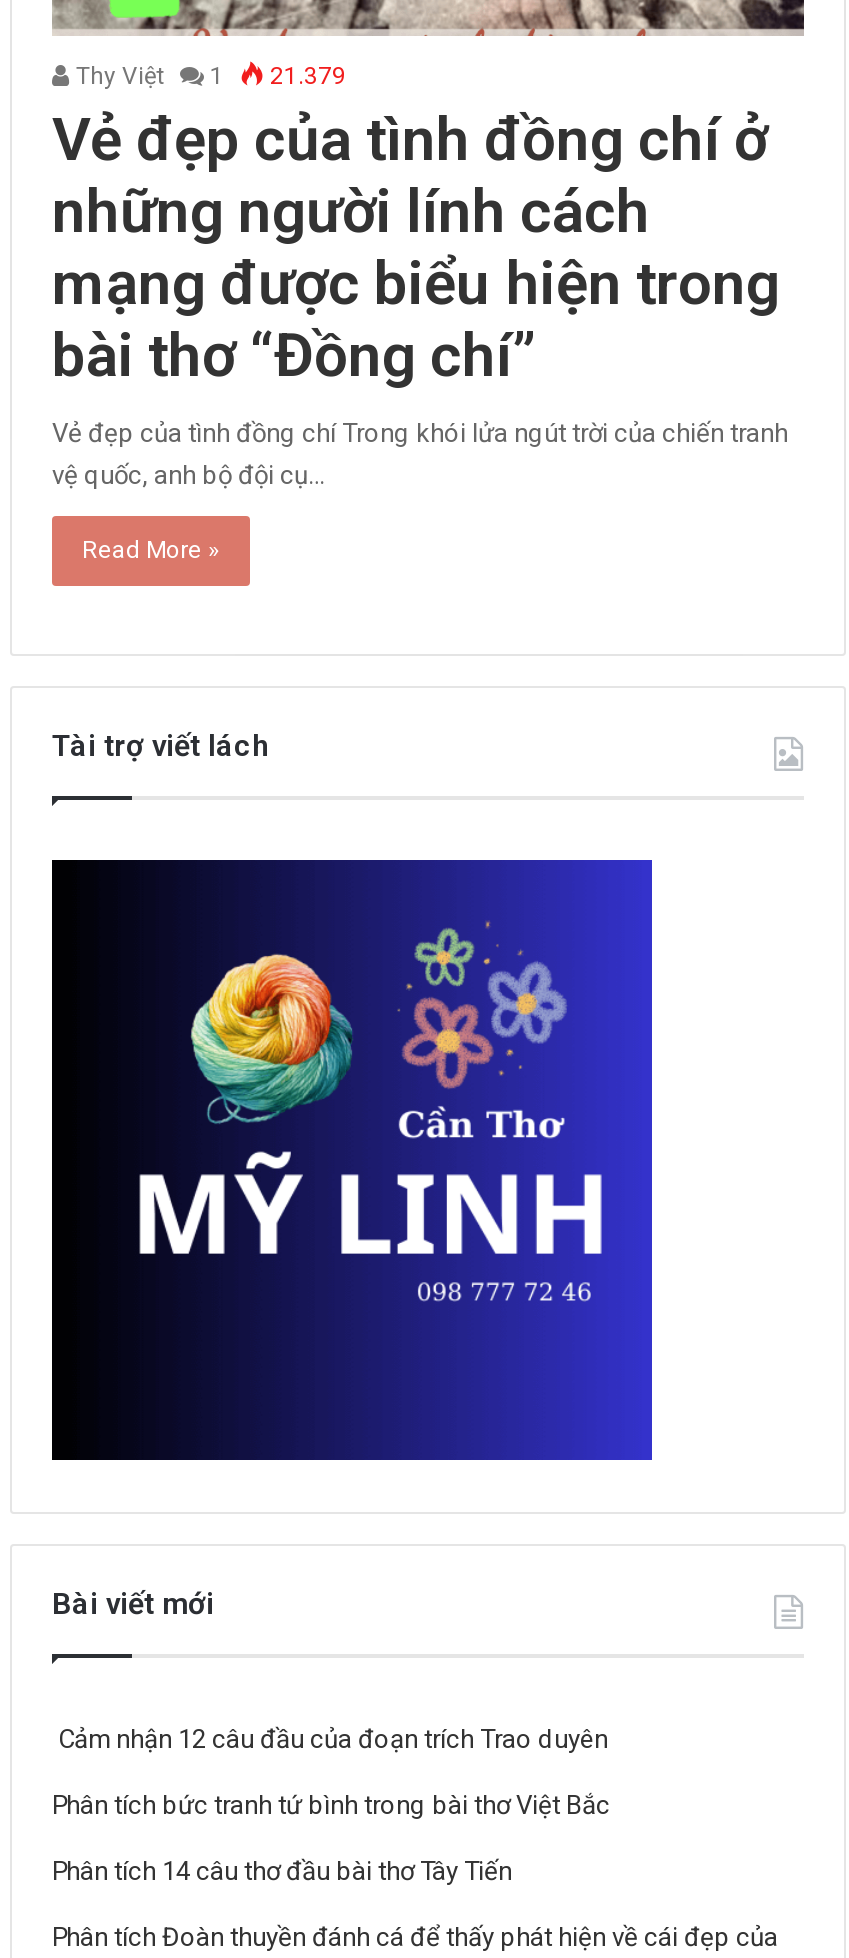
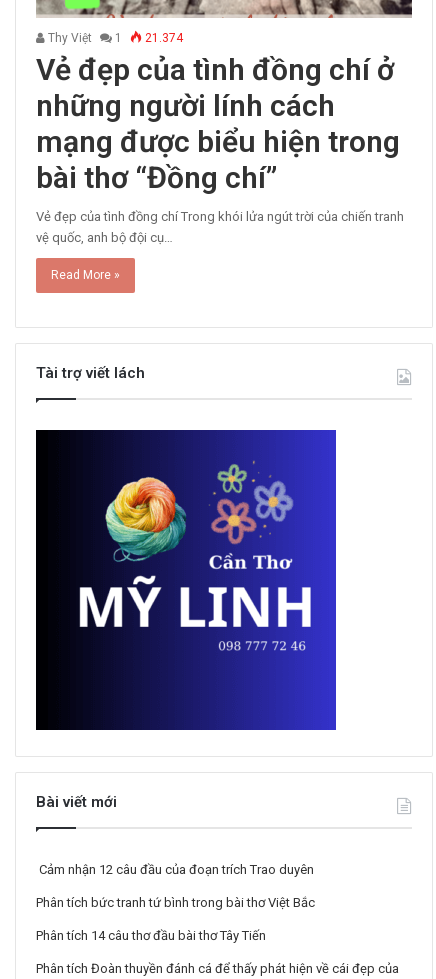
[70,62,346,90] Thy Việt 1 21.379 -> [45,31,183,45] Thy Việt 1 21.374

